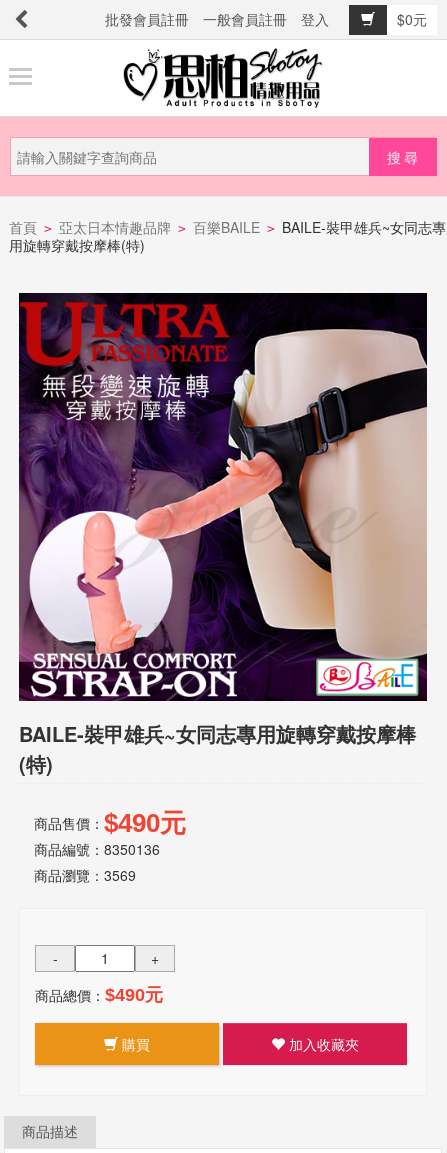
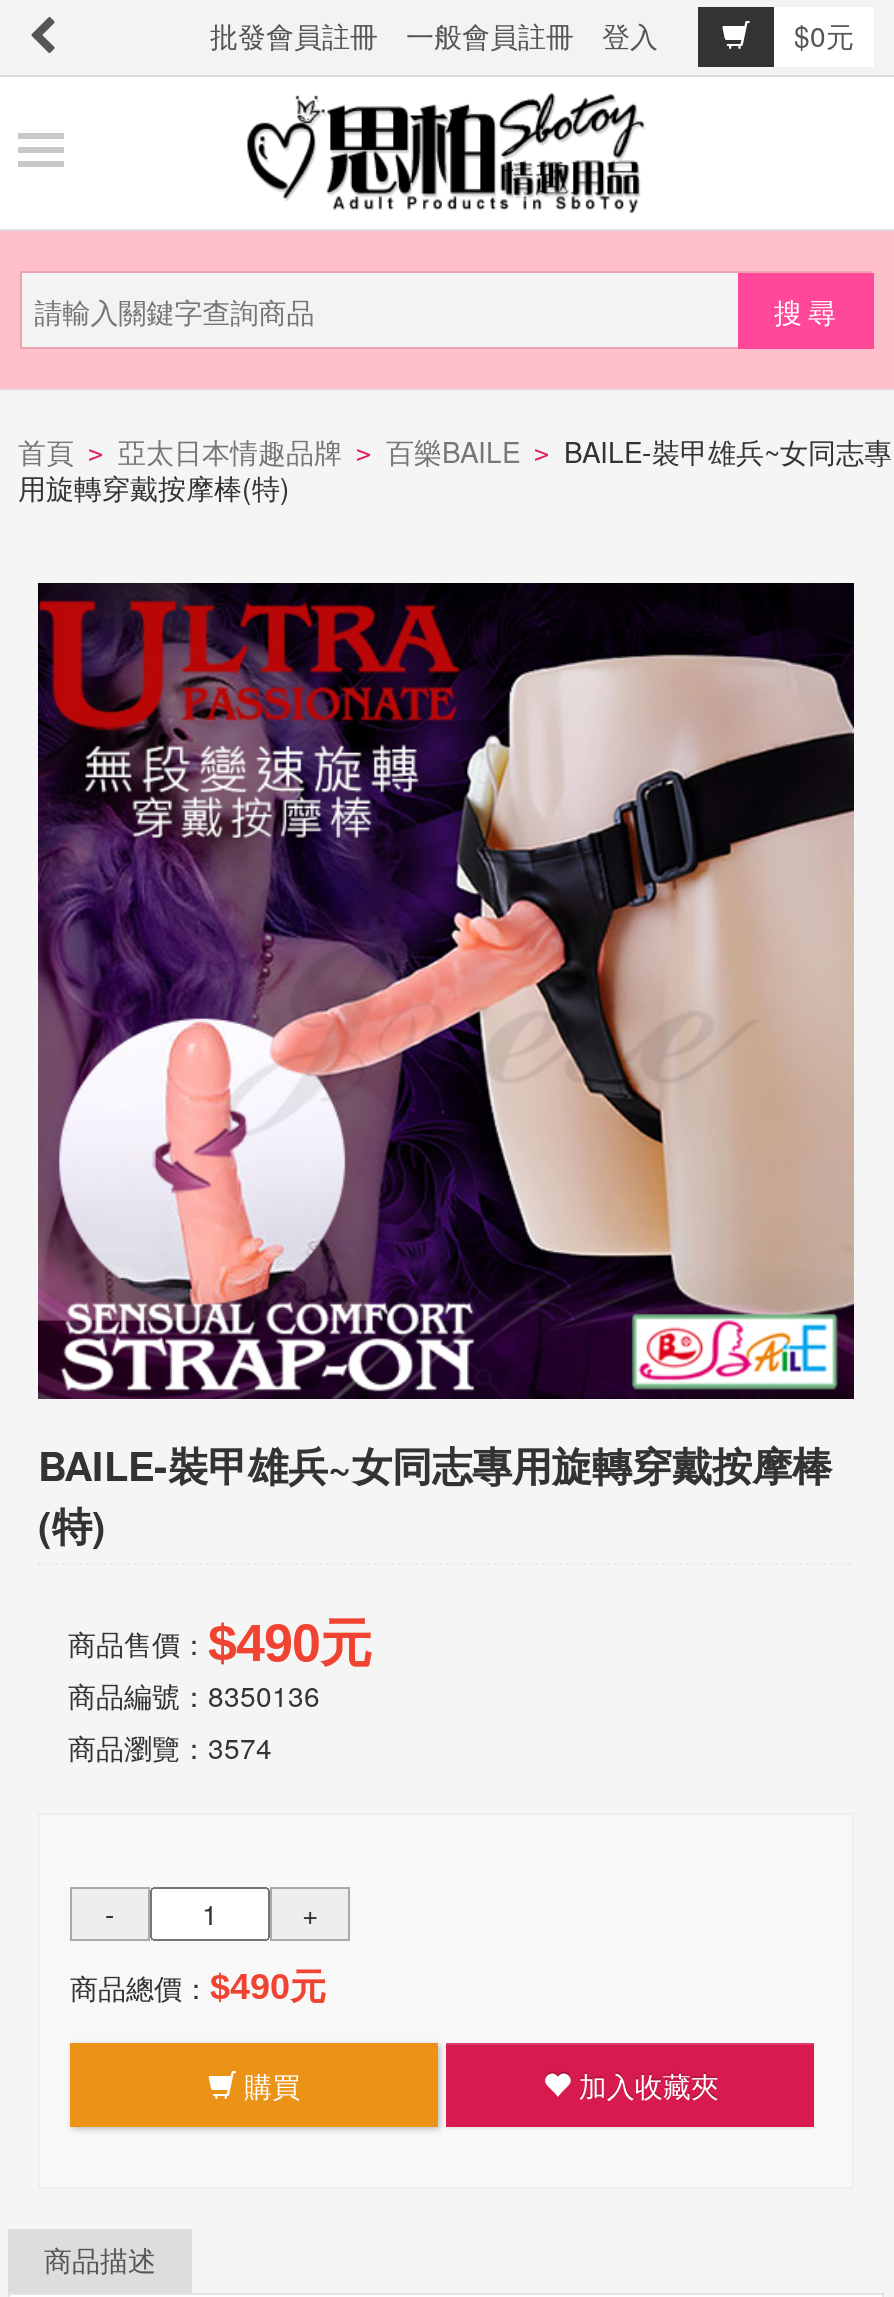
[34,865,136,885] 商品瀏覽：3569 -> [68,1727,272,1767] 商品瀏覽：3574

